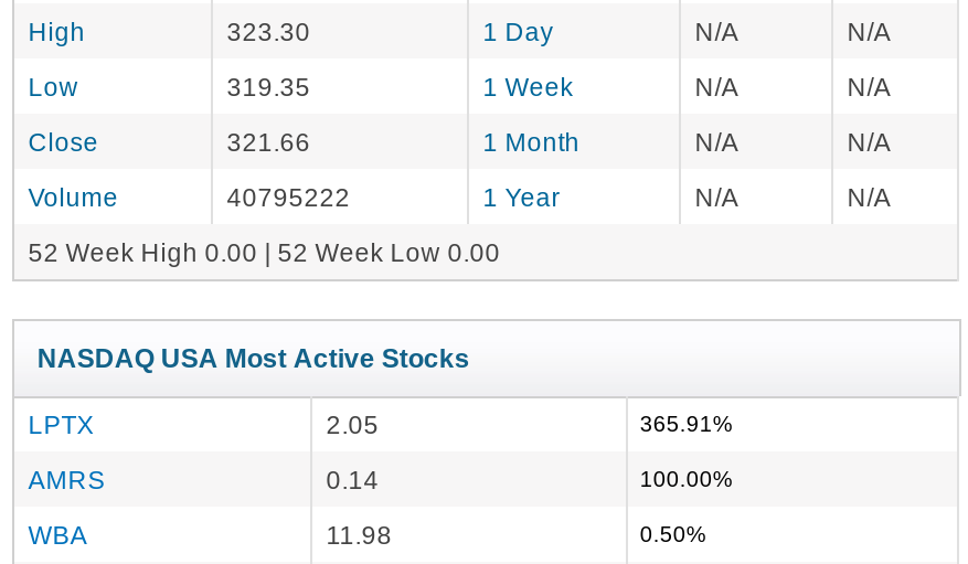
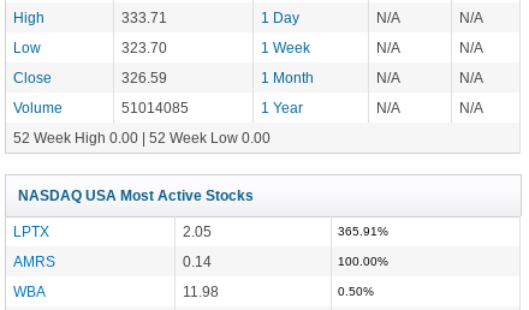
[227,17,311,46] 323.30 -> [122,10,167,26] 333.71
[227,72,311,101] 319.35 -> [122,40,167,56] 323.70
[227,128,311,156] 321.66 -> [122,70,167,86] 326.59
[227,183,350,211] 40795222 -> [122,100,189,116] 51014085

